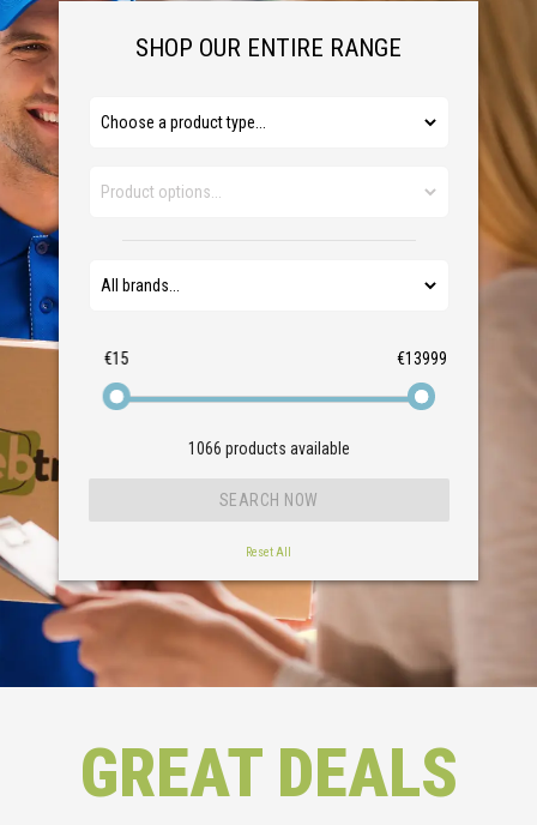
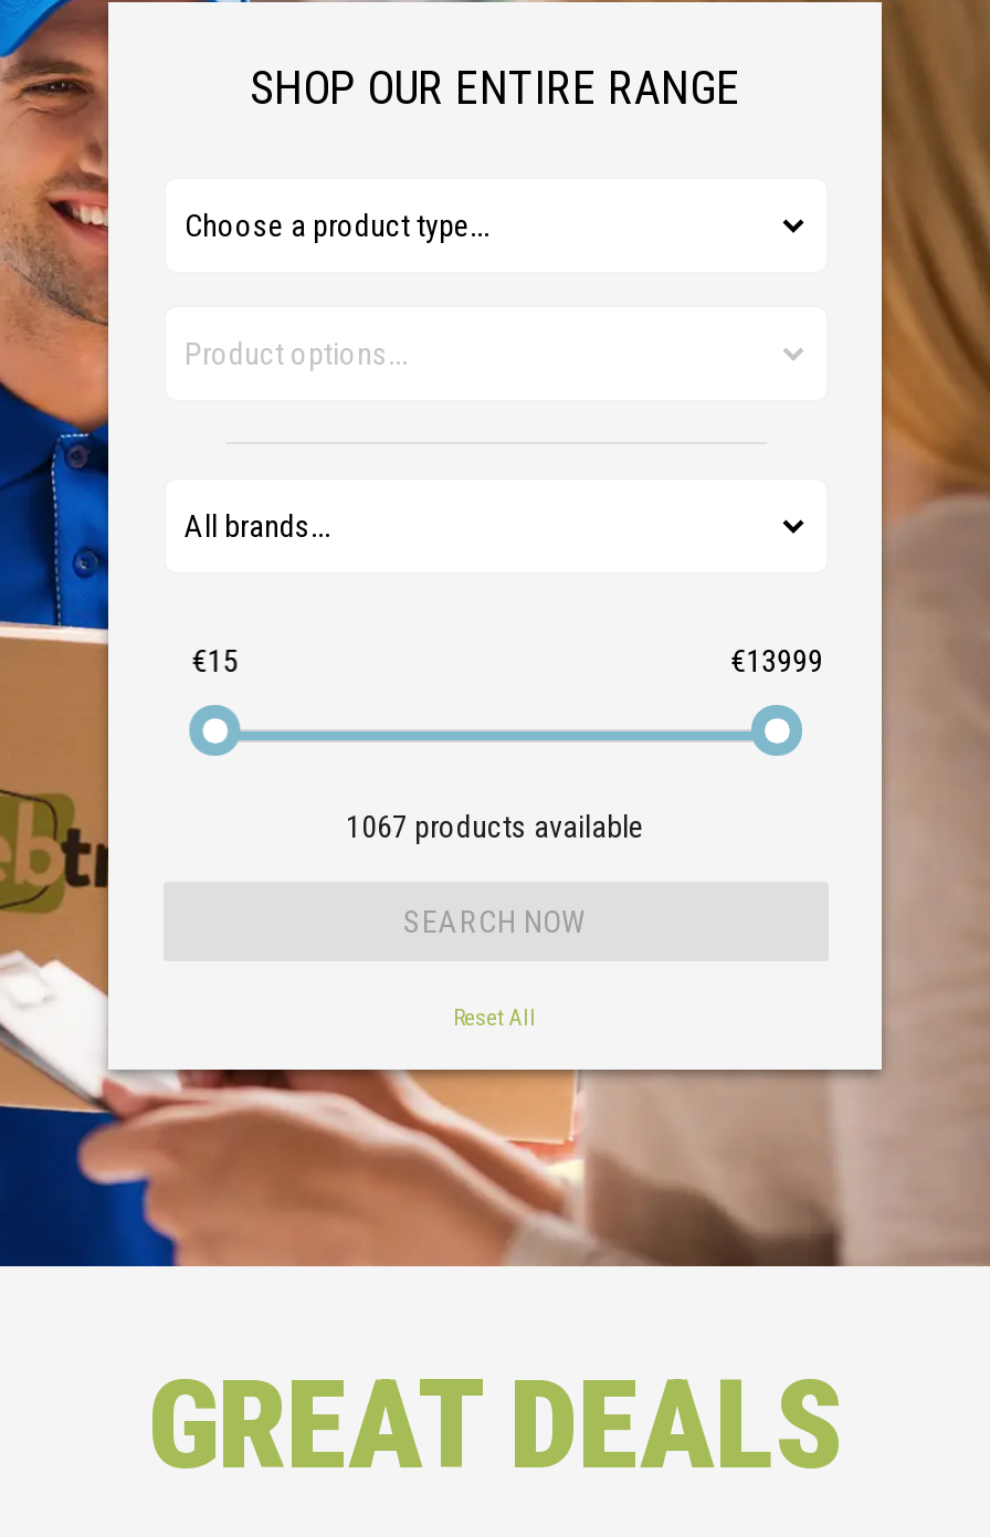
[188,439,349,458] 1066 products available -> [346,809,644,845] 1067 products available

